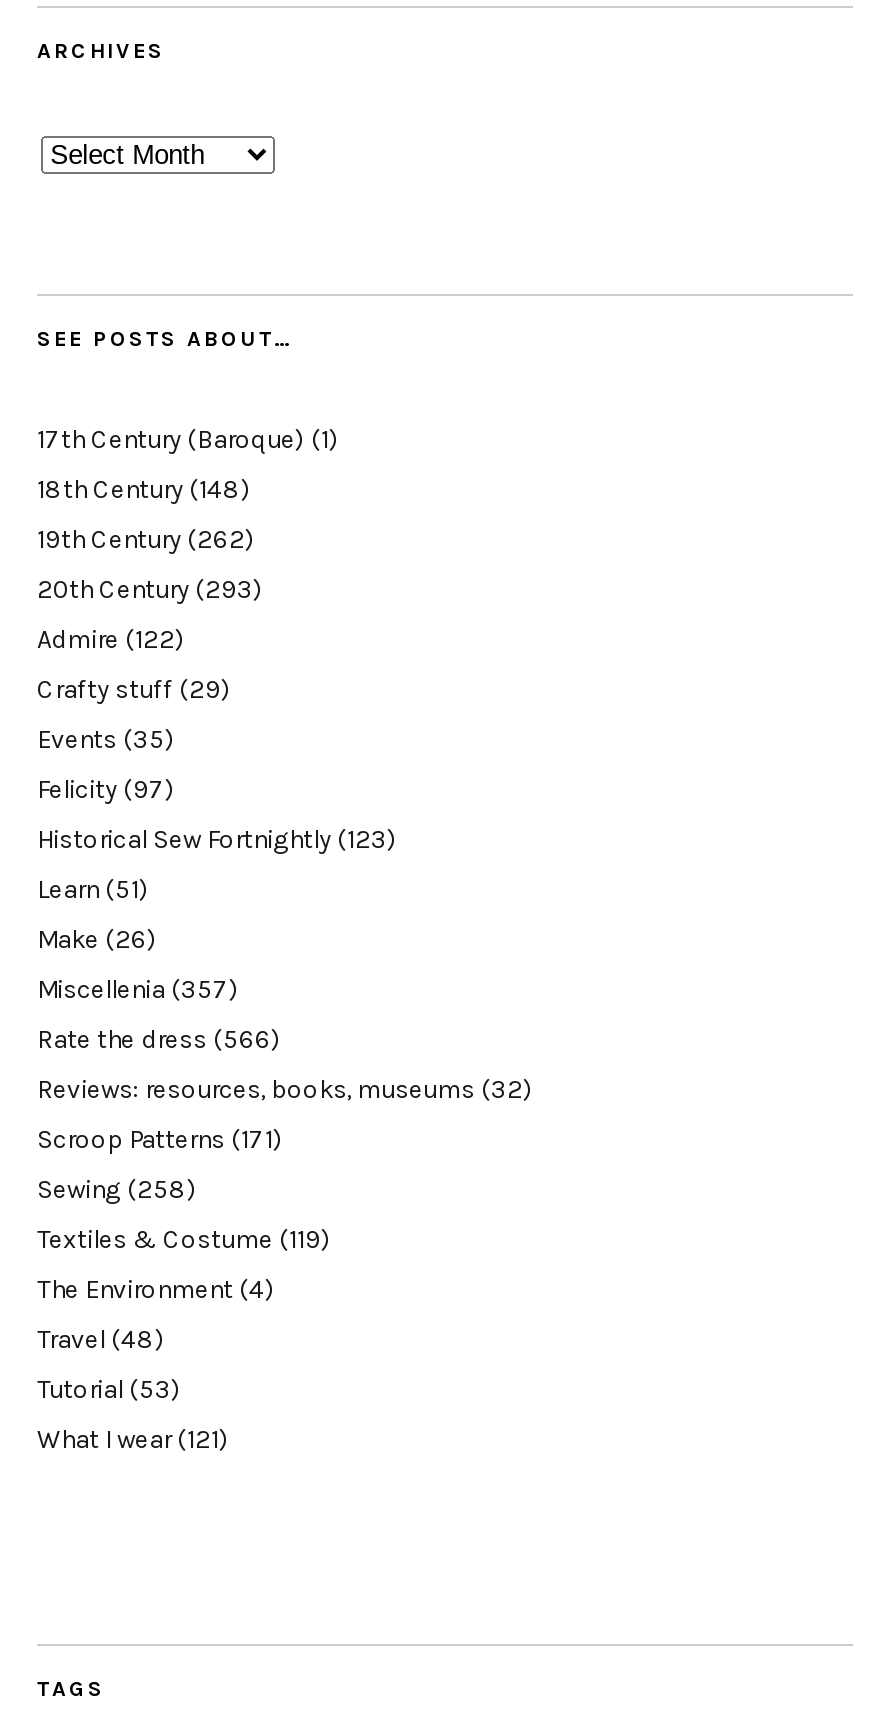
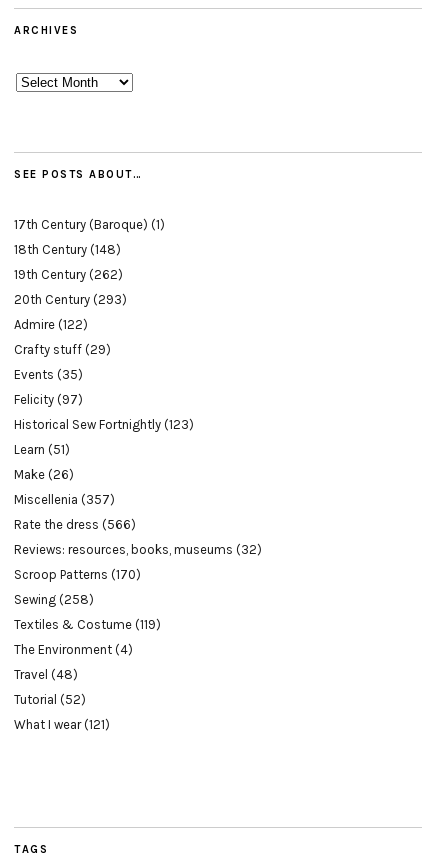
[37,1125,283,1155] Scroop Patterns (171) -> [14,567,141,582] Scroop Patterns (170)
[37,1375,181,1405] Tutorial (53) -> [14,692,86,707] Tutorial (52)

